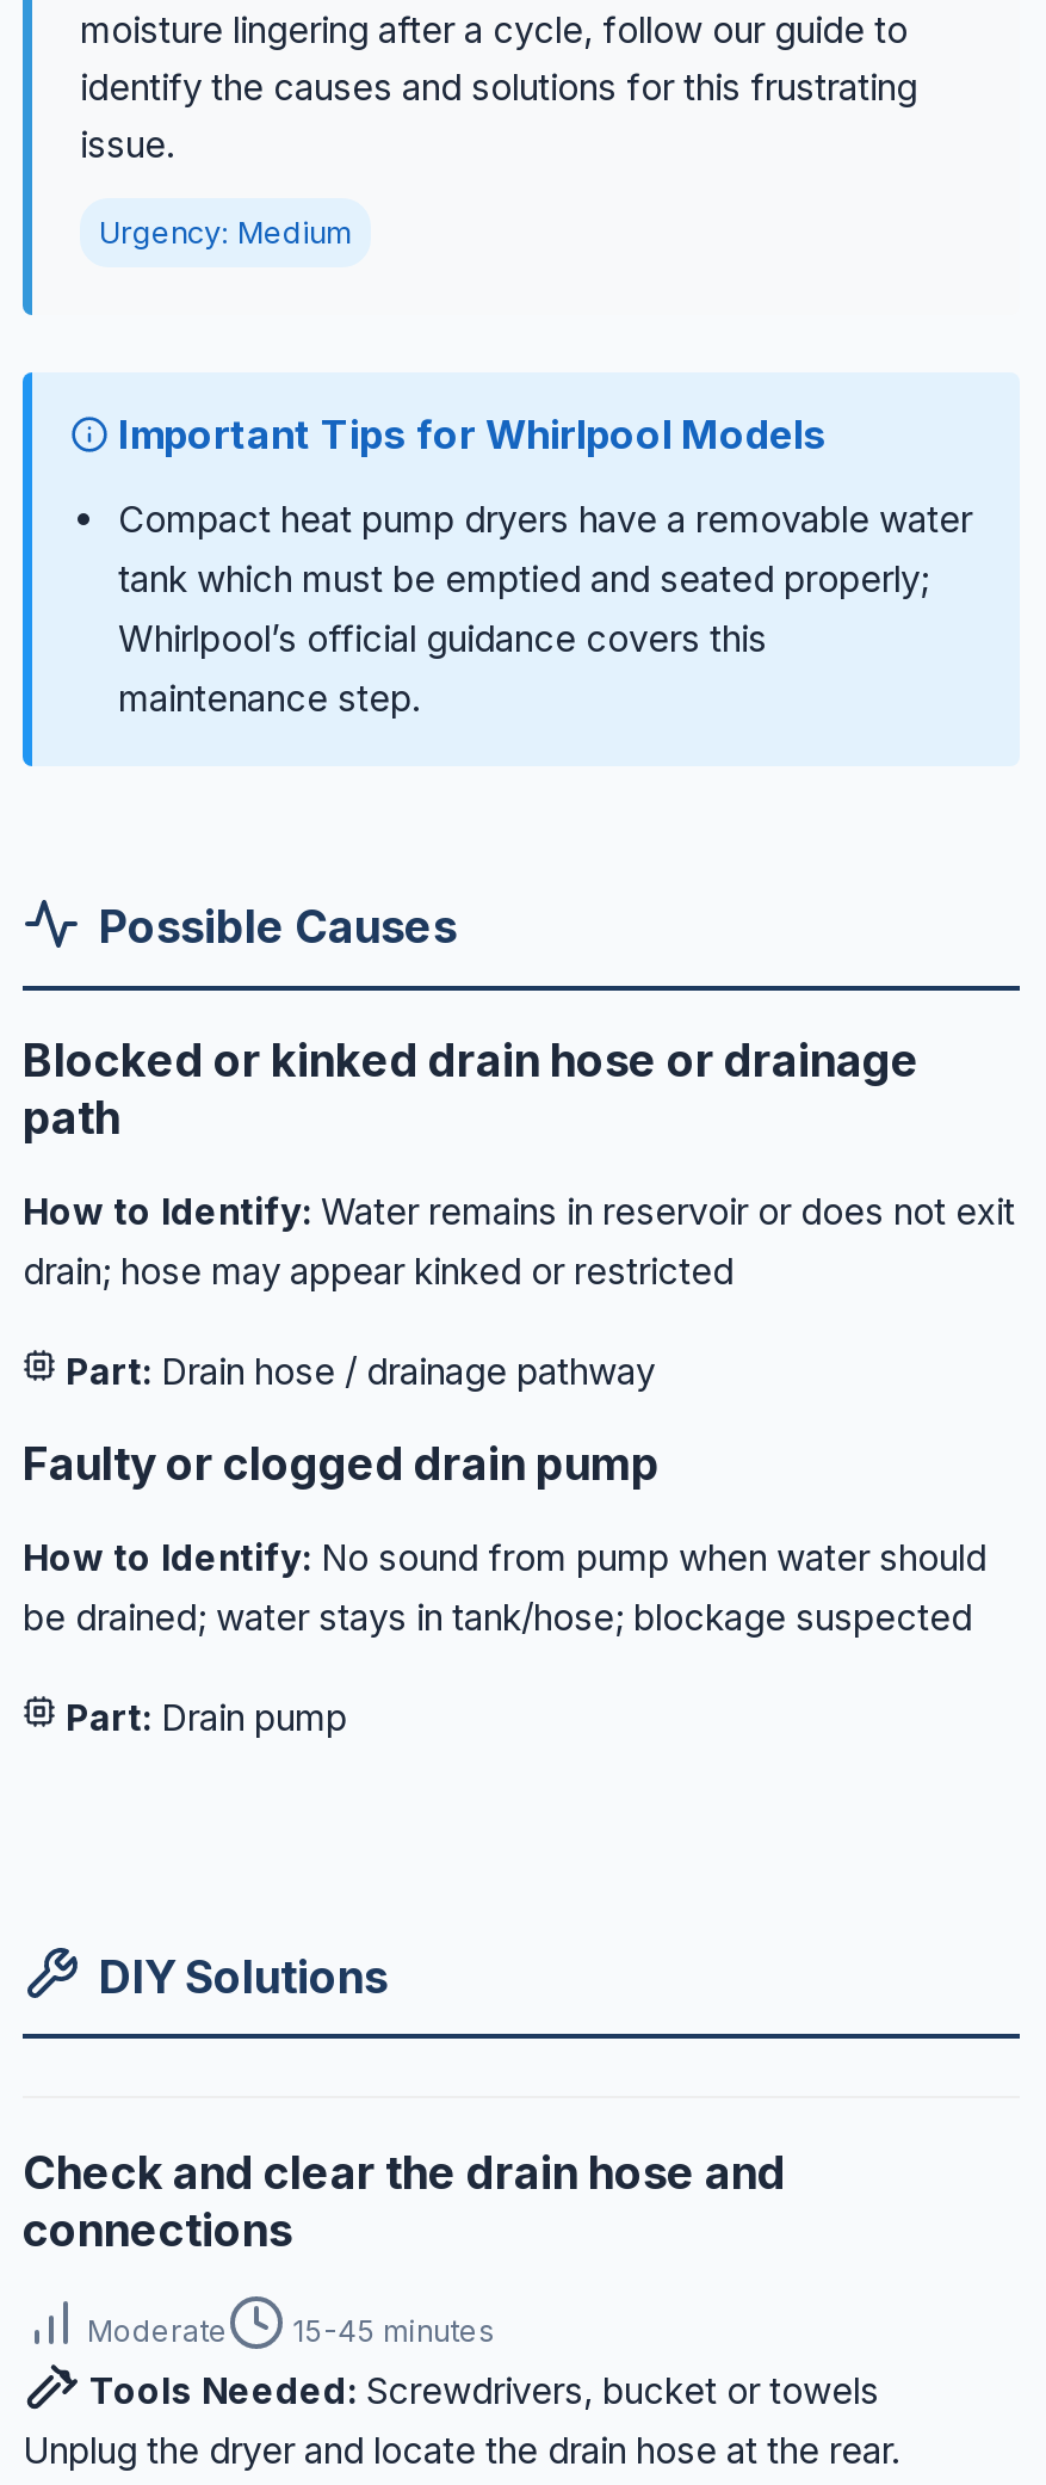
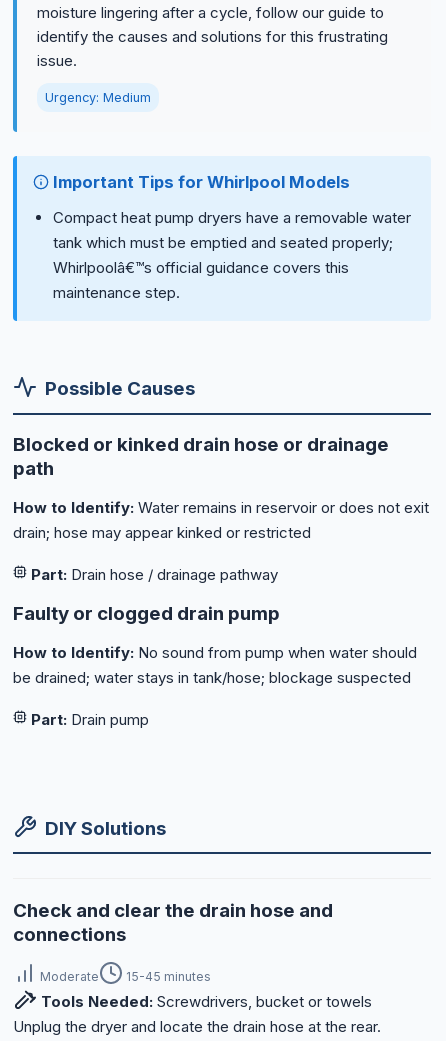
[118,616,767,662] Whirlpool’s official guidance covers this -> [53,258,349,277] Whirlpoolâ€™s official guidance covers this

